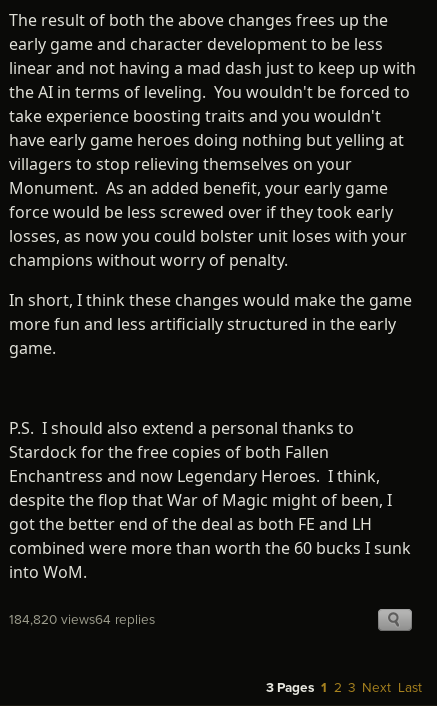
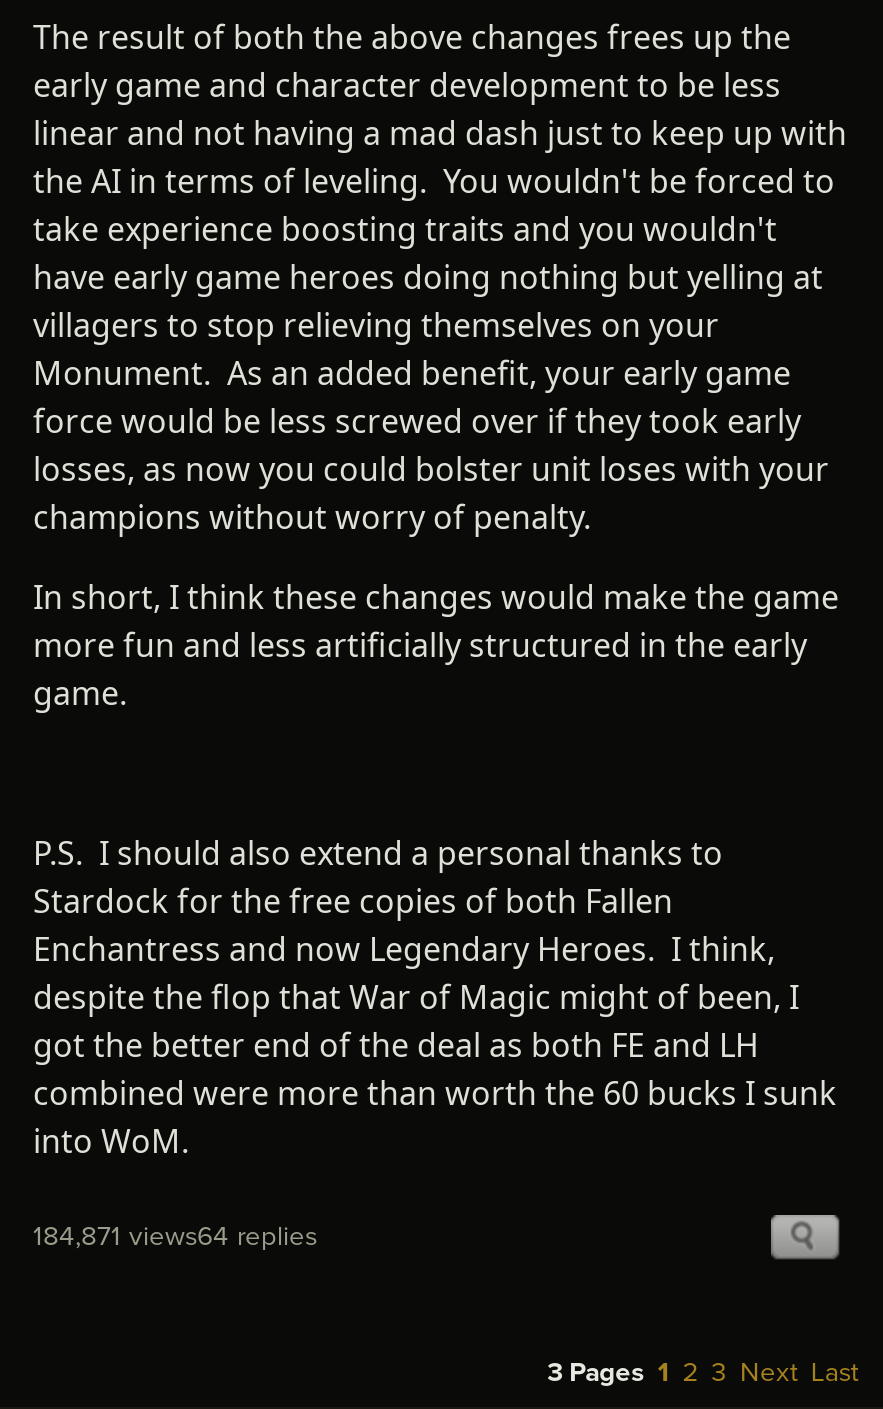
[9,609,155,628] 184,820 views64 replies -> [33,1215,317,1253] 184,871 views64 replies

